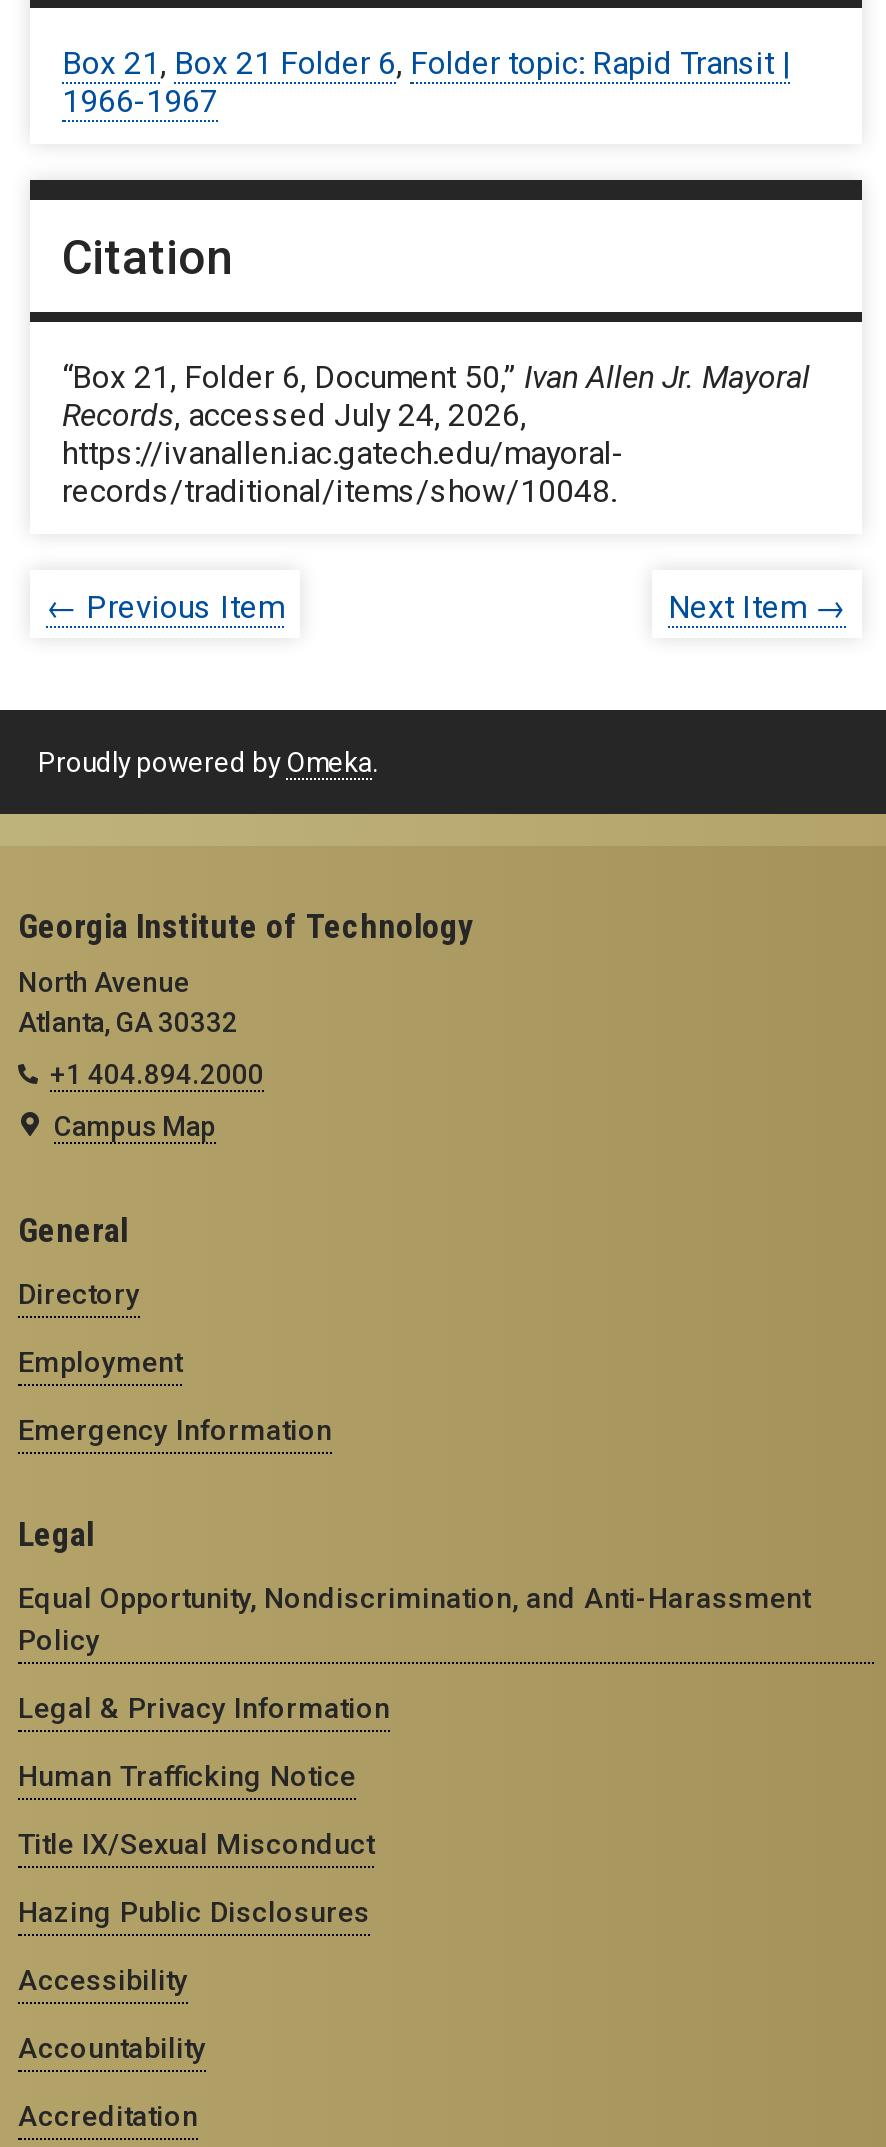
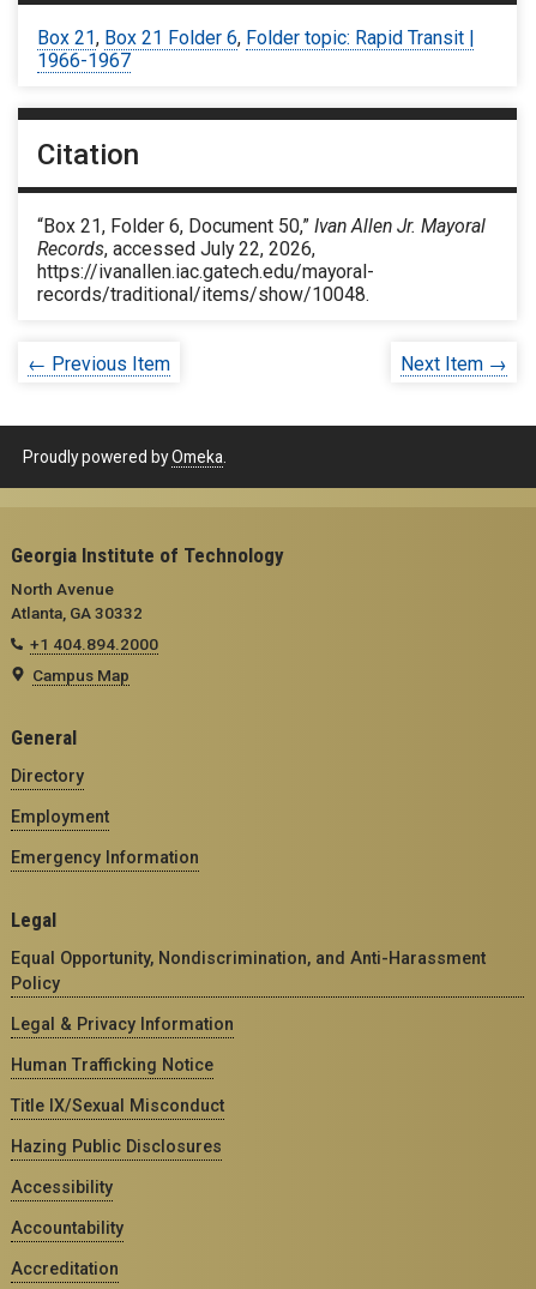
[62,397,526,435] Records, accessed July 24, 2026, -> [37,238,315,261] Records, accessed July 22, 2026,

